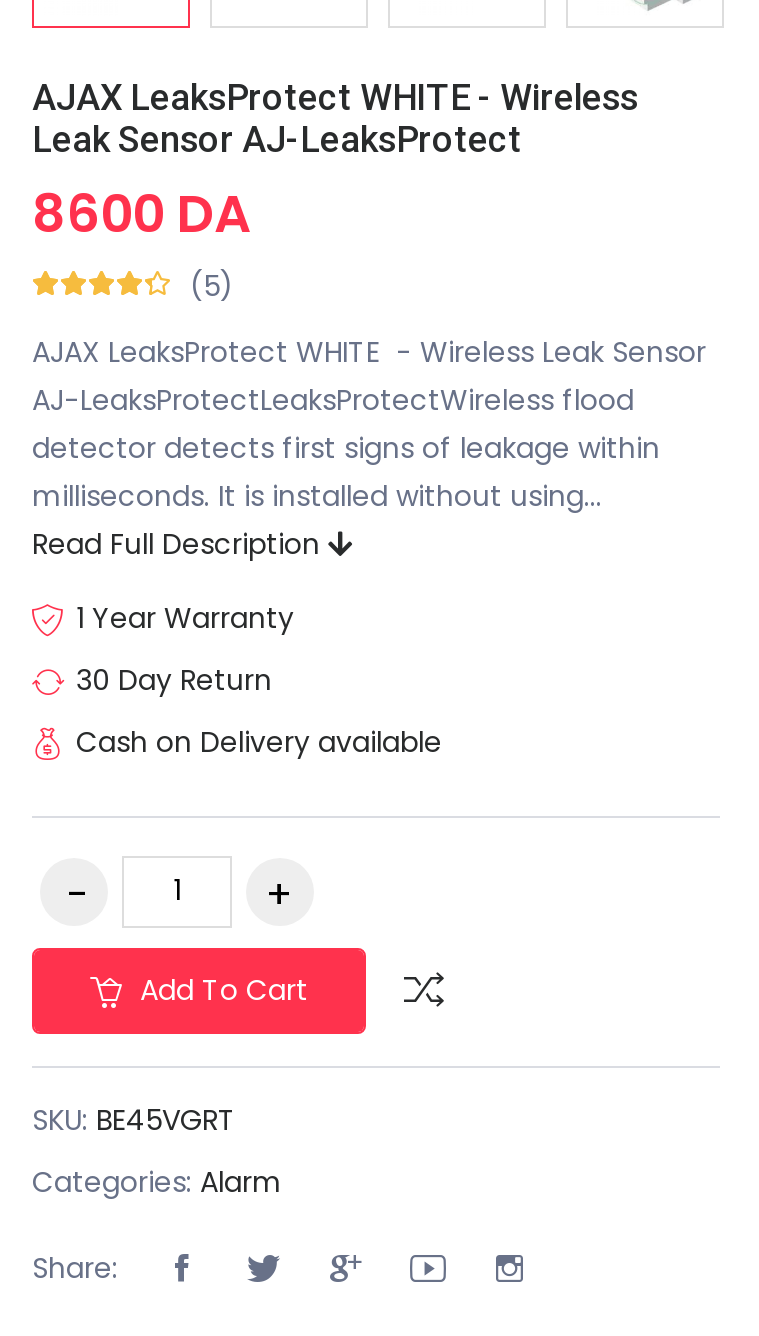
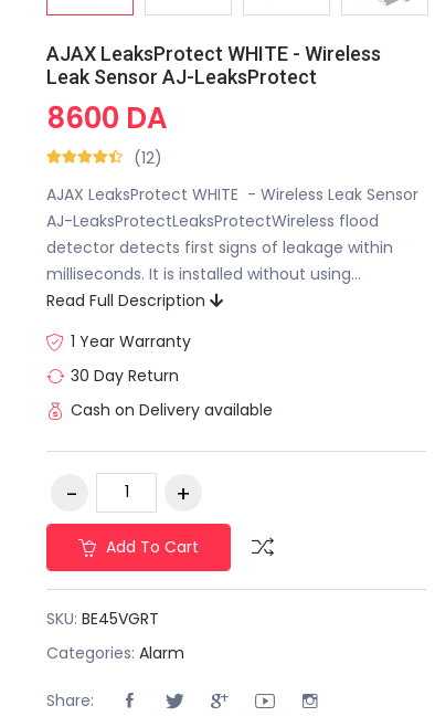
[190,265,234,305] (5) -> [134,147,162,169] (12)

